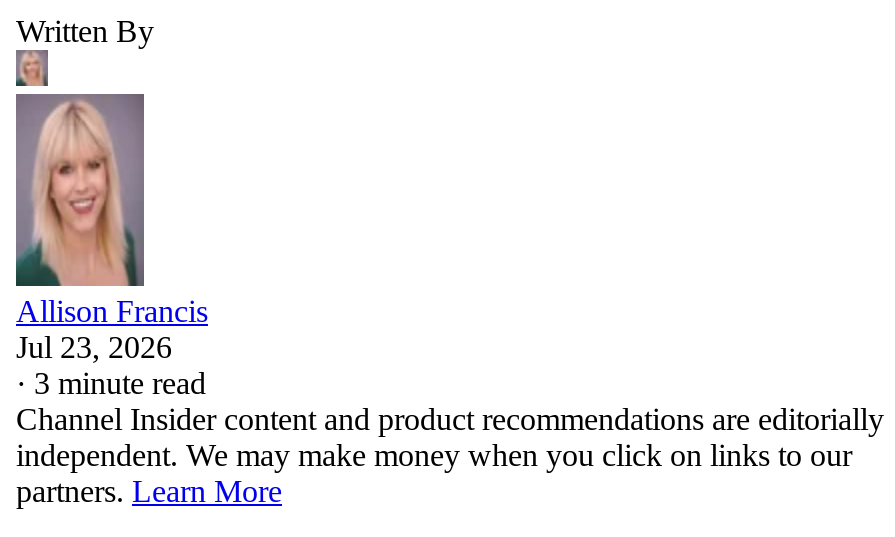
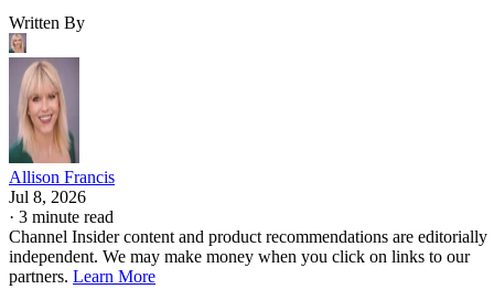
[16,329,172,363] Jul 23, 2026 -> [9,187,86,206] Jul 8, 2026

